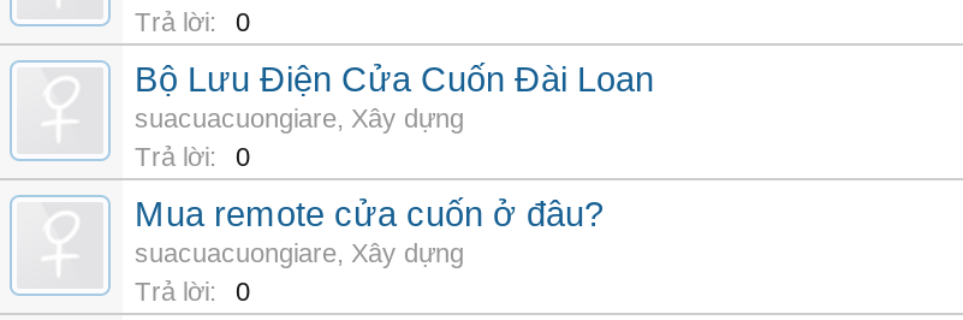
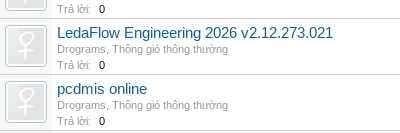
[135,60,654,132] Bộ Lưu Điện Cửa Cuốn Đài Loan | suacuacuongiare, Xây dựng -> [57,25,333,55] LedaFlow Engineering 2026 v2.12.273.021 | Drograms, Thông gió thông thường
[135,195,604,267] Mua remote cửa cuốn ở đâu? | suacuacuongiare, Xây dựng -> [57,81,228,111] pcdmis online | Drograms, Thông gió thông thường

